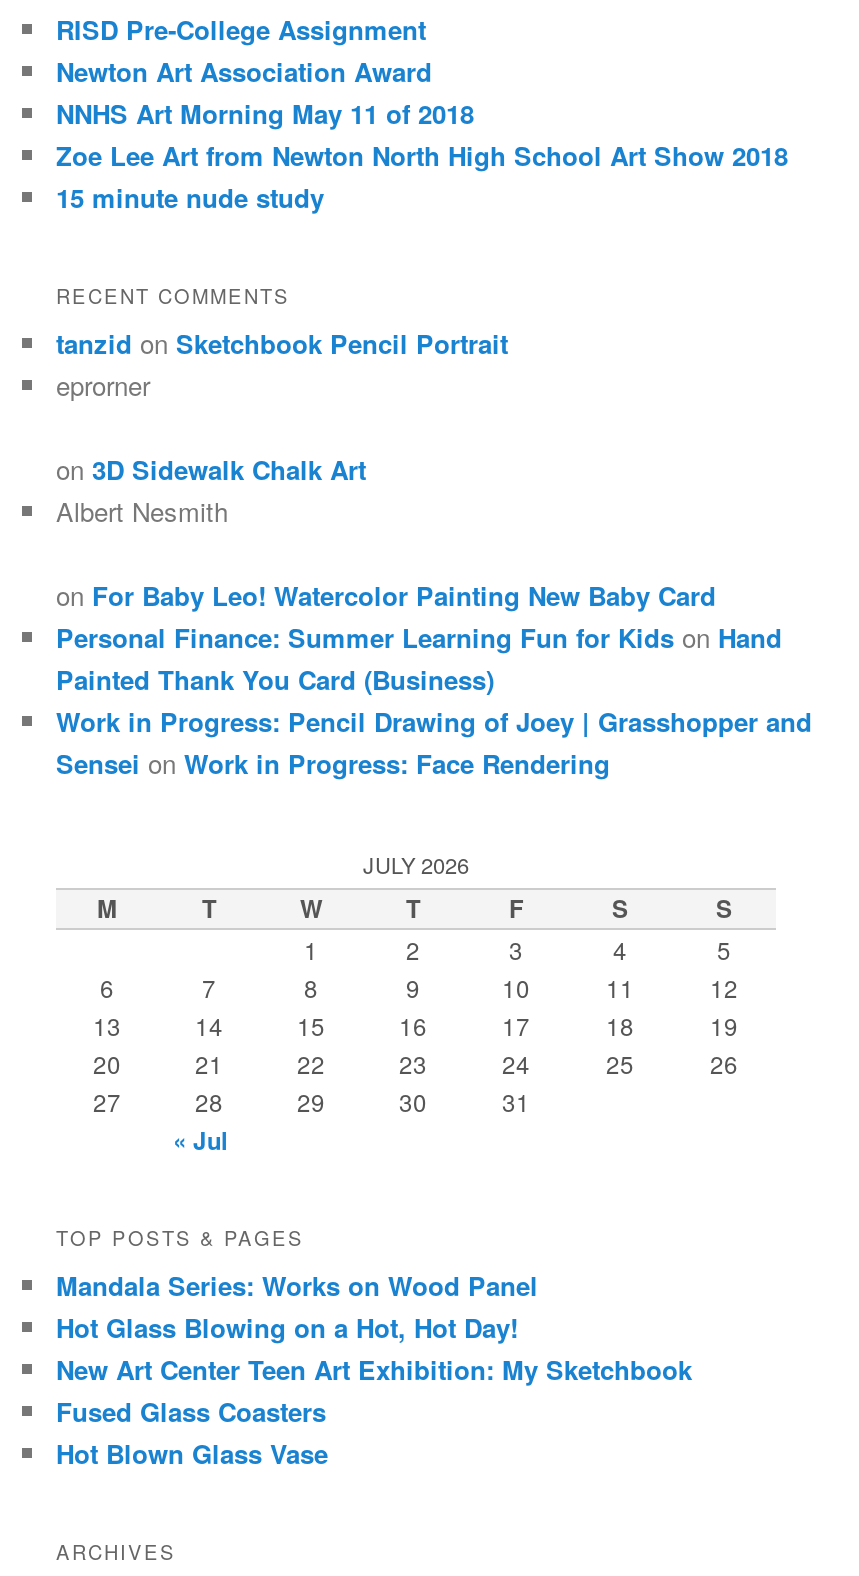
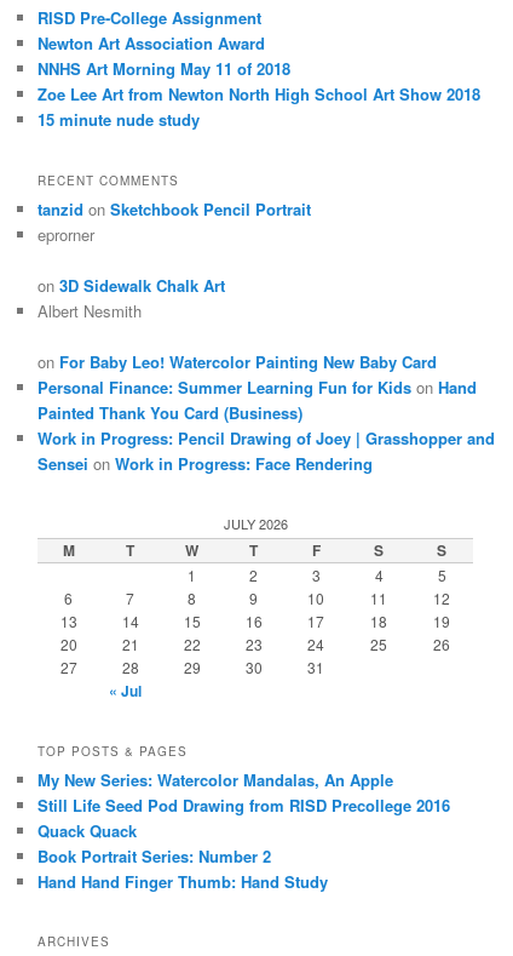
[56,1266,692,1472] Mandala Series: Works on Wood Panel | Hot Glass Blowing on a Hot, Hot Day! | New Art Center Teen Art Exhibition: My Sketchbook | Fused Glass Coasters | Hot Blown Glass Vase -> [38,768,450,893] My New Series: Watercolor Mandalas, An Apple | Still Life Seed Pod Drawing from RISD Precollege 2016 | Quack Quack | Book Portrait Series: Number 2 | Hand Hand Finger Thumb: Hand Study

